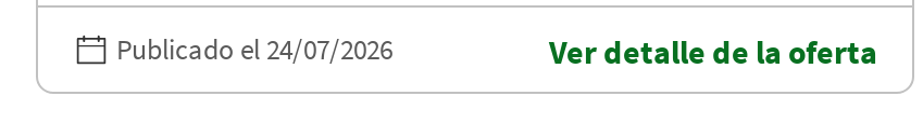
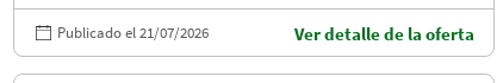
[116,31,392,68] Publicado el 24/07/2026 -> [57,23,209,43] Publicado el 21/07/2026

